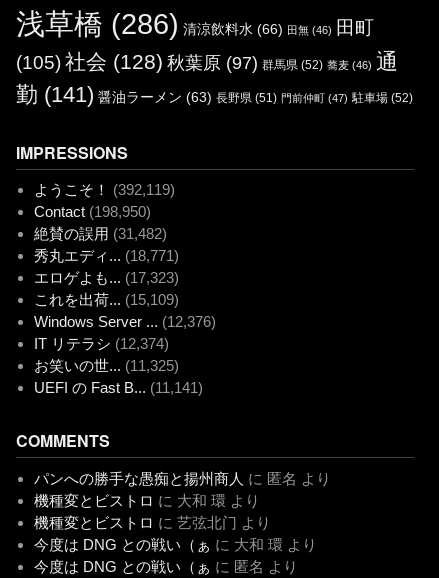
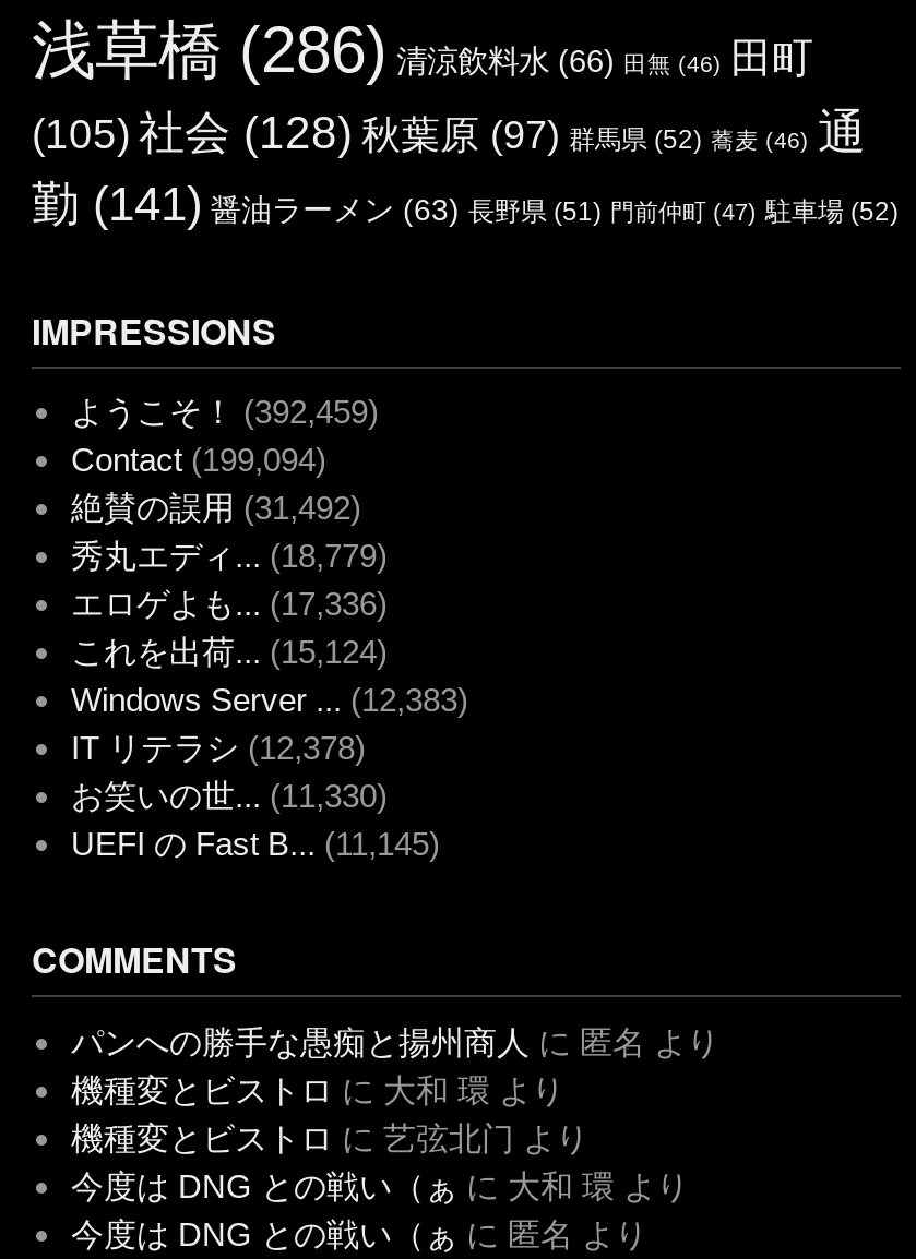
[34,181,175,198] ようこそ！(392,119) -> [71,393,379,431] ようこそ！(392,459)
[34,203,151,220] Contact (198,950) -> [71,441,326,479] Contact (199,094)
[34,225,167,242] 絶賛の誤用(31,482) -> [71,489,361,527] 絶賛の誤用(31,492)
[34,247,179,264] 秀丸エディ... (18,771) -> [71,537,388,575] 秀丸エディ... (18,779)
[34,269,179,286] エロゲよも... (17,323) -> [71,585,388,623] エロゲよも... (17,336)
[34,291,179,308] これを出荷... (15,109) -> [71,633,388,671] これを出荷... (15,124)
[34,313,216,330] Windows Server ... (12,376) -> [71,681,468,719] Windows Server ... (12,383)
[34,335,169,352] IT リテラシ(12,374) -> [71,729,366,767] IT リテラシ(12,378)
[34,357,179,374] お笑いの世... (11,325) -> [71,777,388,815] お笑いの世... (11,330)
[34,379,203,396] UEFI の Fast B... (11,141) -> [71,825,440,863] UEFI の Fast B... (11,145)

